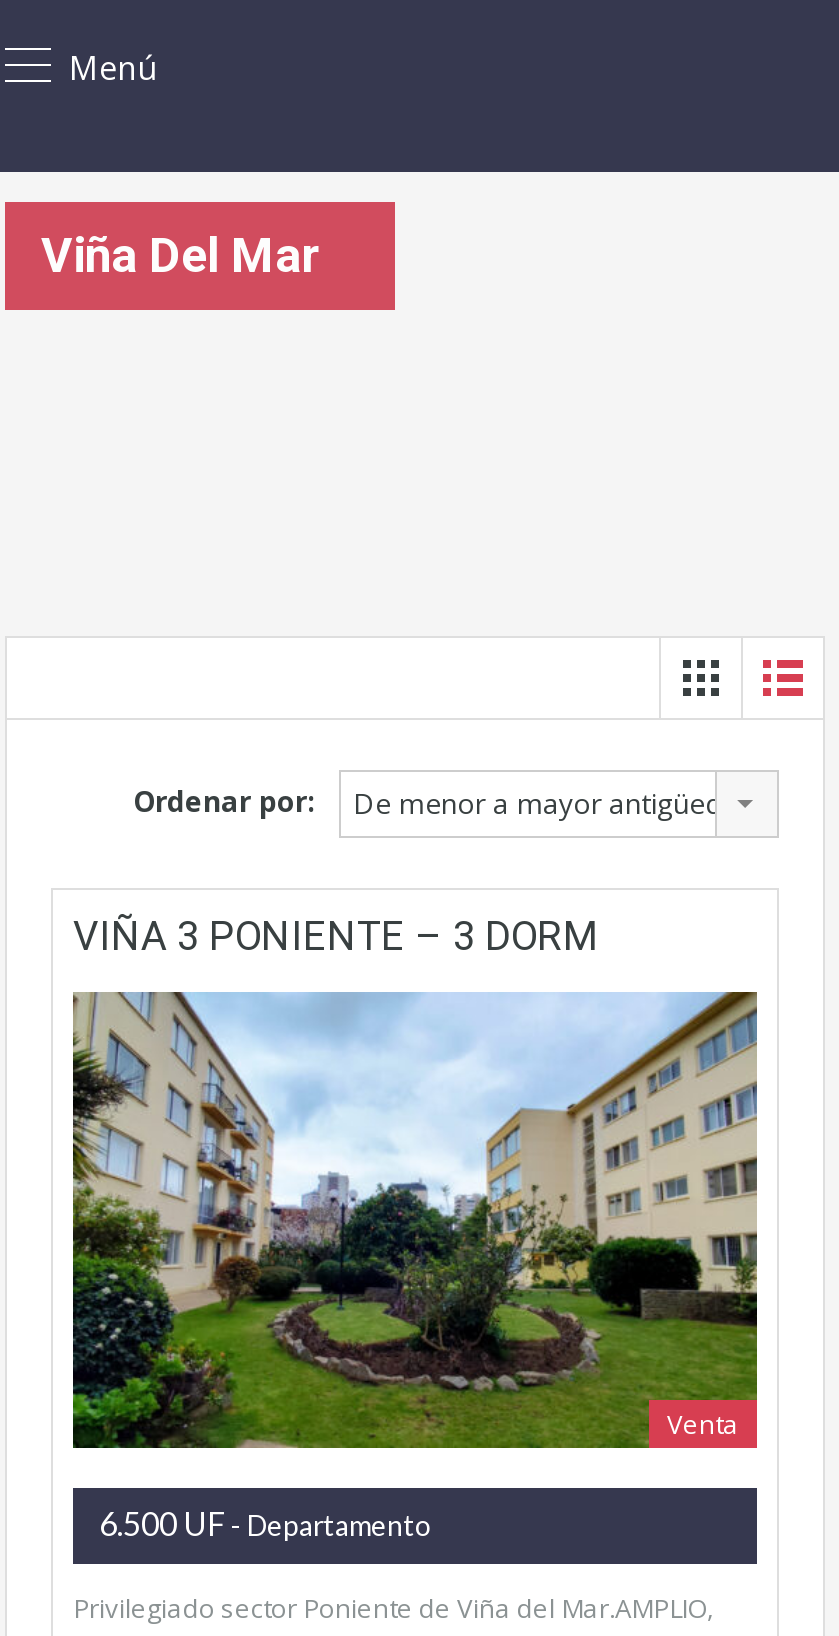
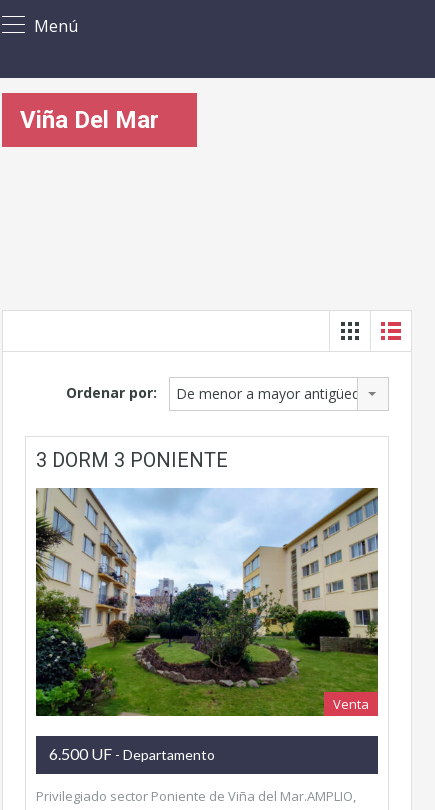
[73,912,599,960] VIÑA 3 PONIENTE – 3 DORM -> [36,448,228,472] 3 DORM 3 PONIENTE

